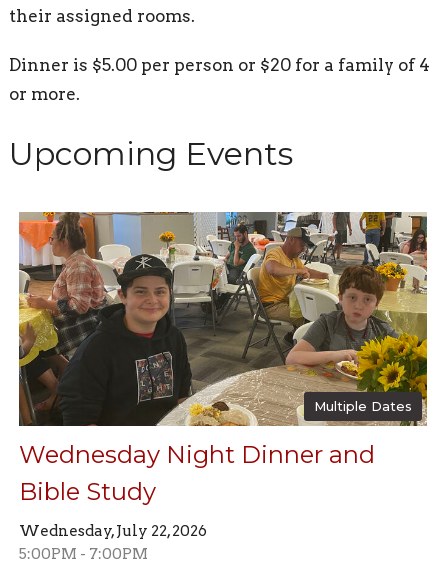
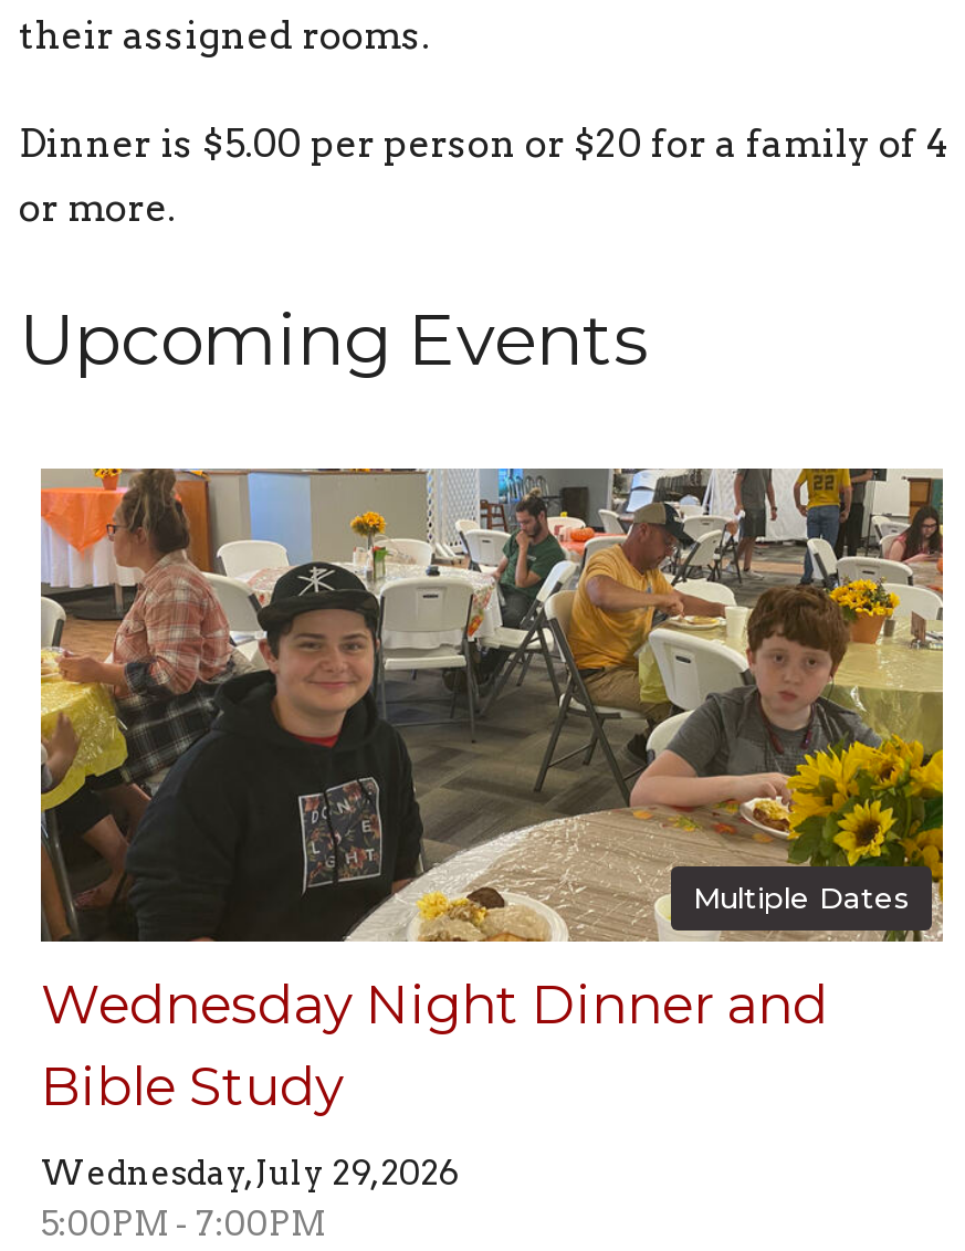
[19,521,207,539] Wednesday, July 22, 2026 -> [41,1153,459,1192] Wednesday, July 29, 2026

